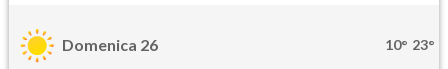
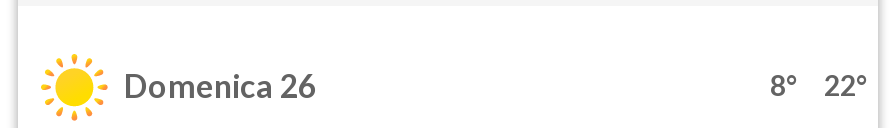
[385,36,435,53] 10° 23° -> [770,69,870,103] 8° | 22°

